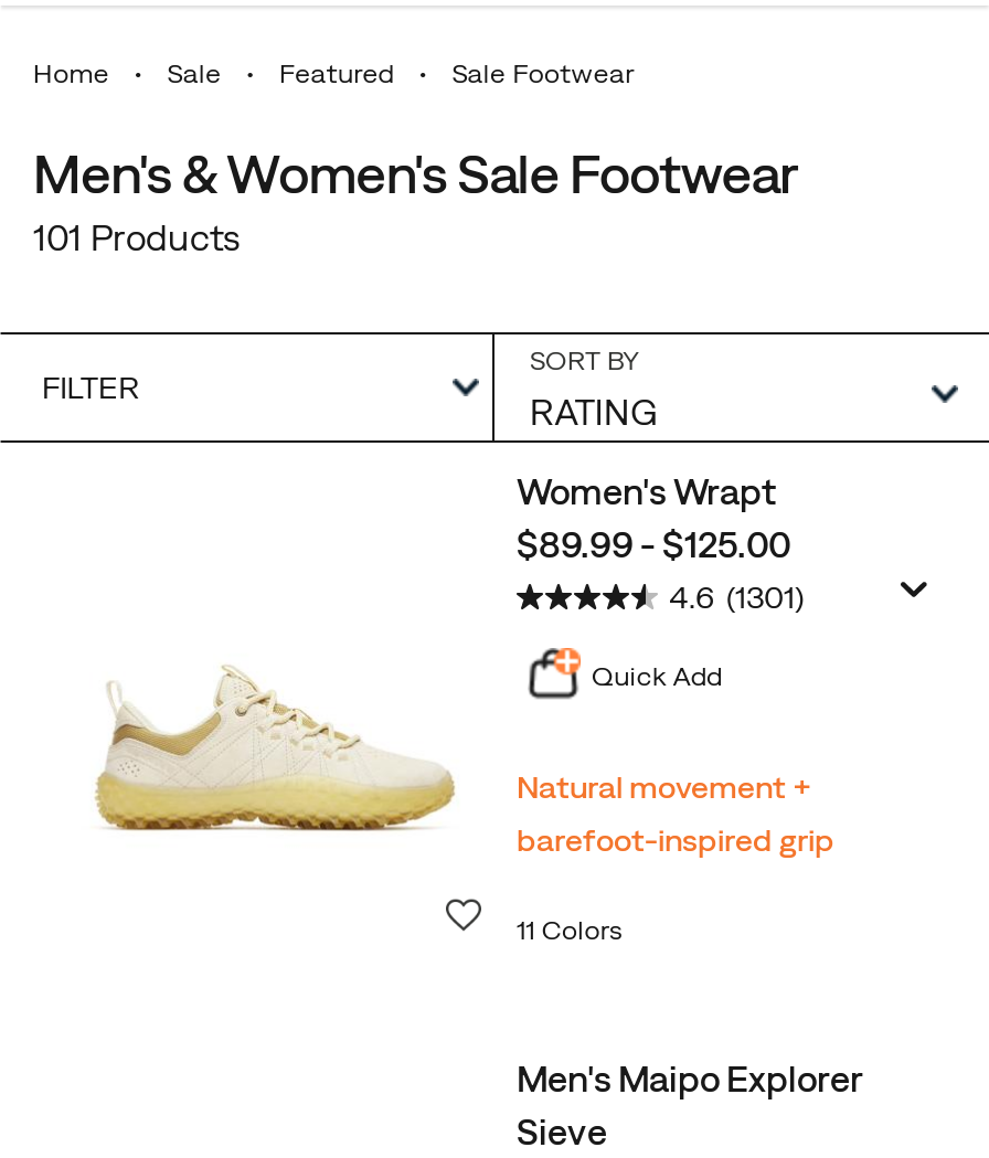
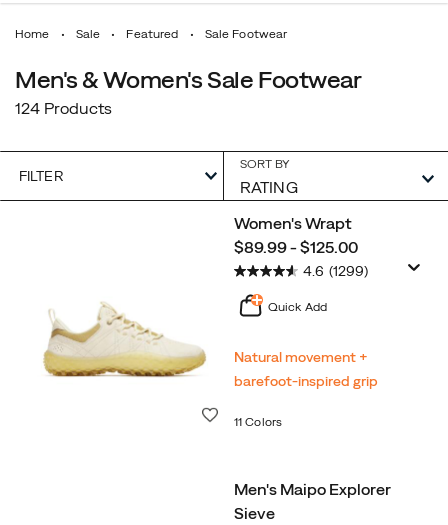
[33,217,241,257] 101 Products -> [15,99,112,117] 124 Products
[669,580,804,615] 4.6 (1301) -> [303,263,368,279] 4.6 (1299)

